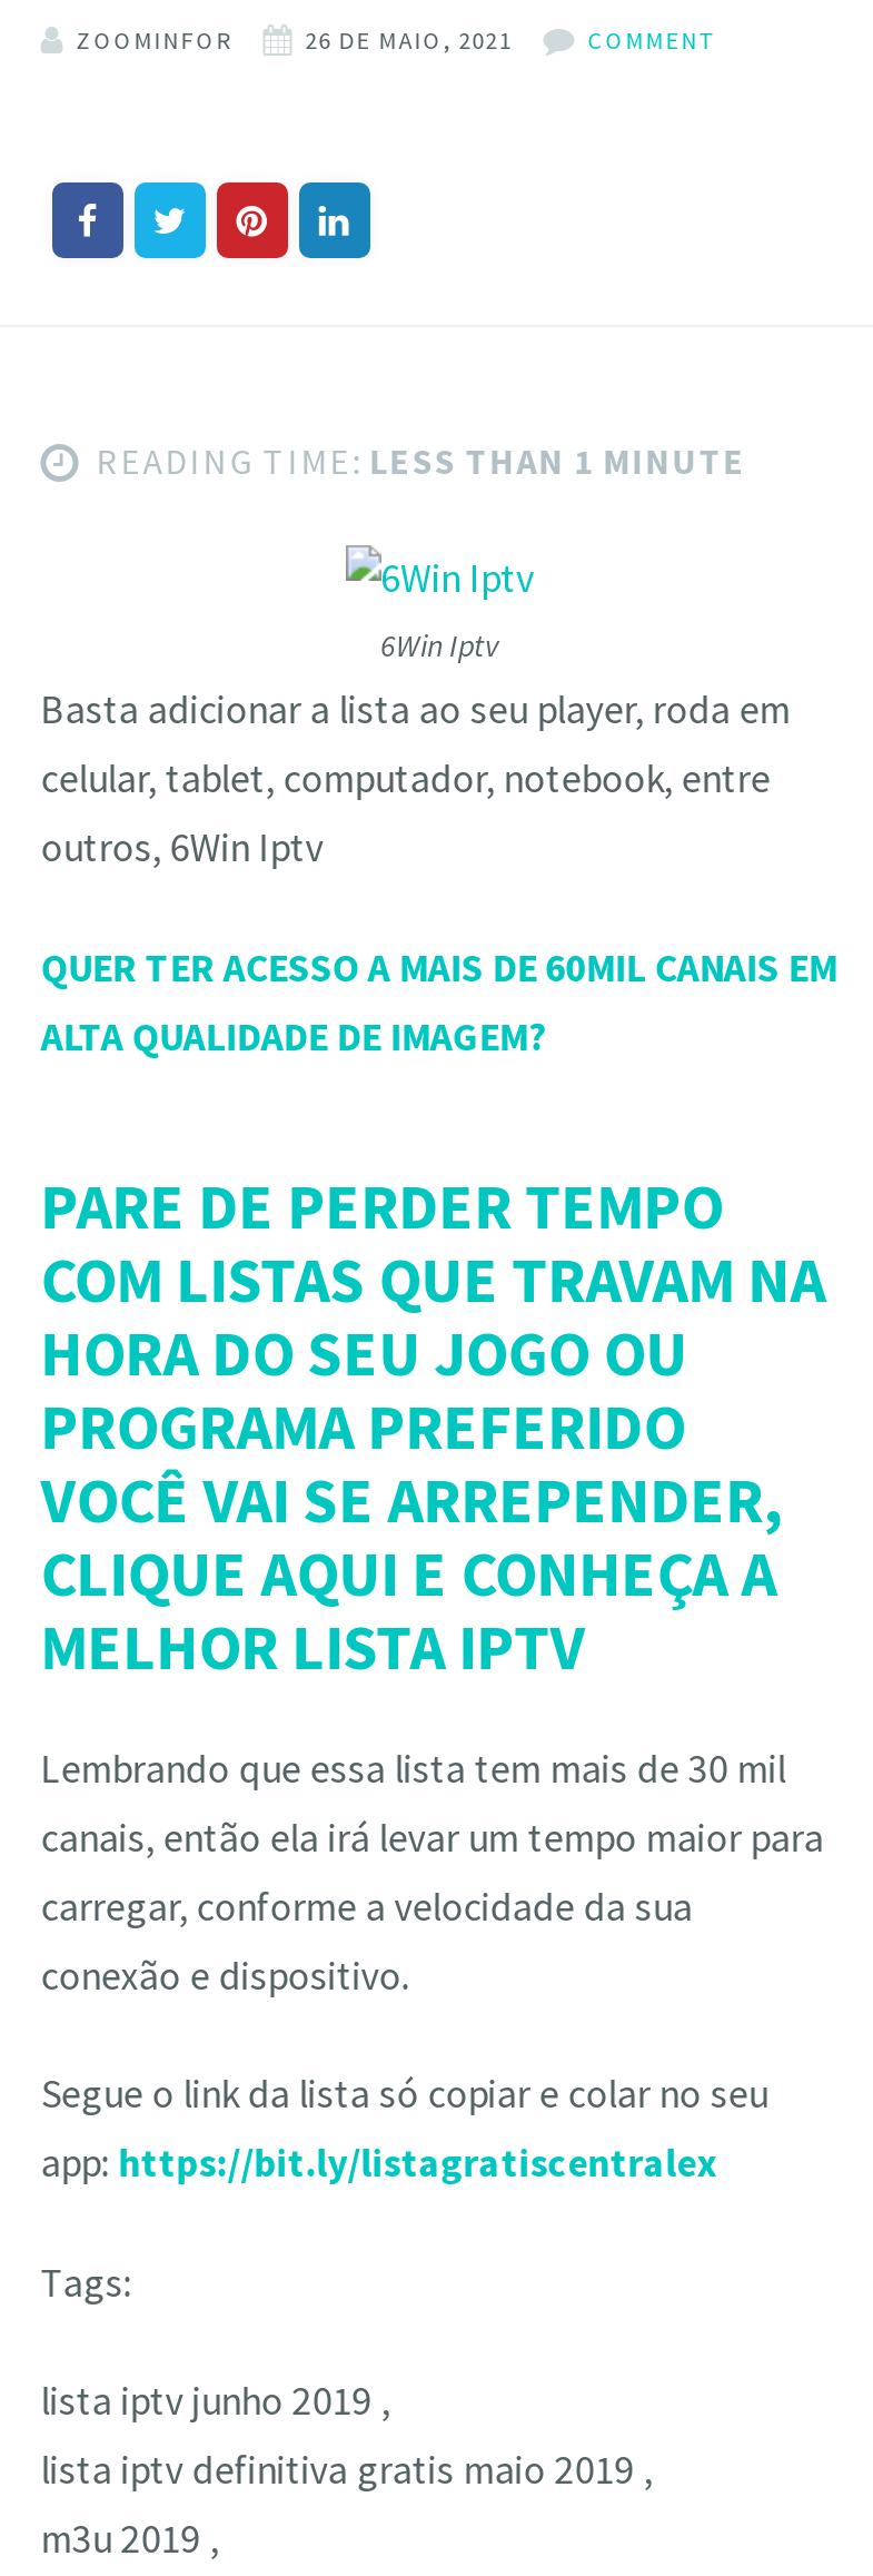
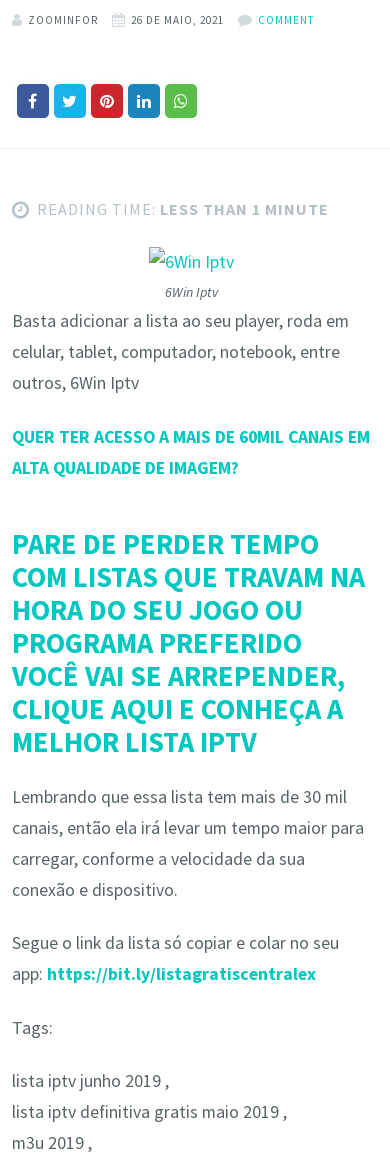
none -> [164,83,198,119] [image]

